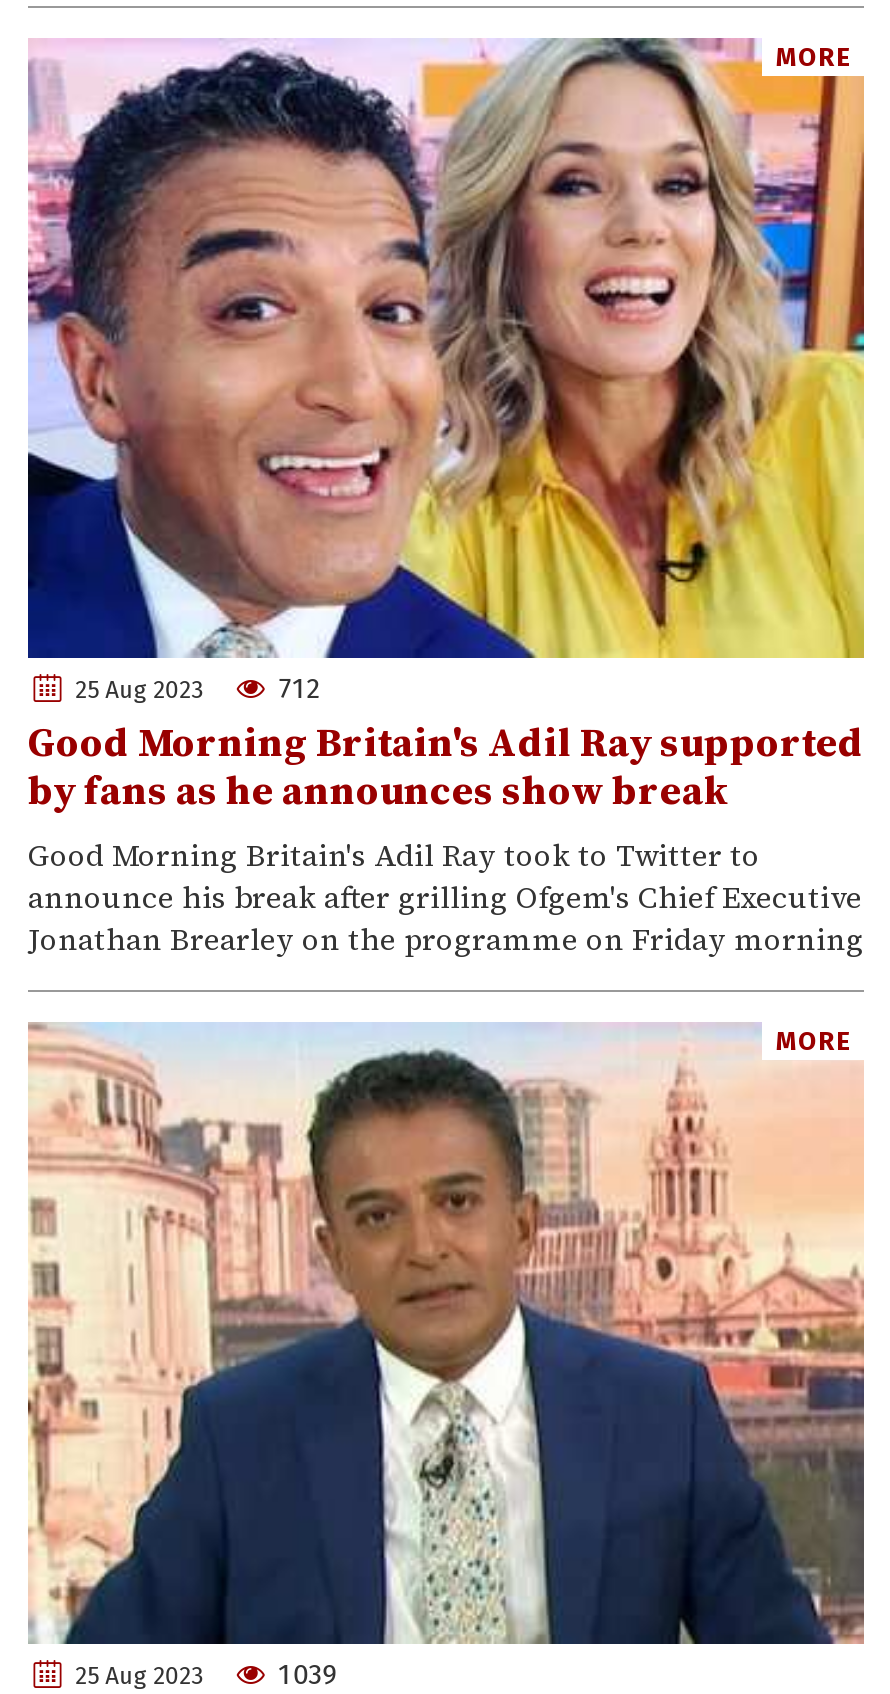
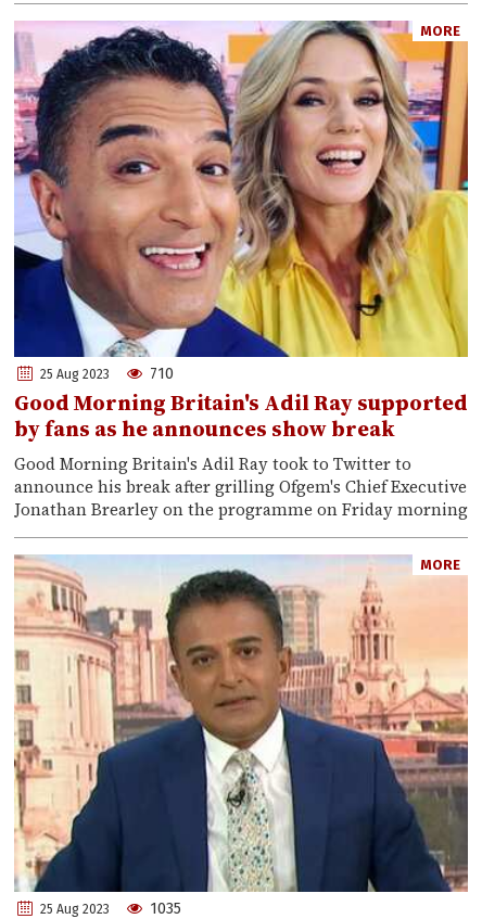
[270,672,320,706] 712 -> [146,365,174,383] 710
[270,1657,338,1691] 1039 -> [146,899,182,917] 1035

